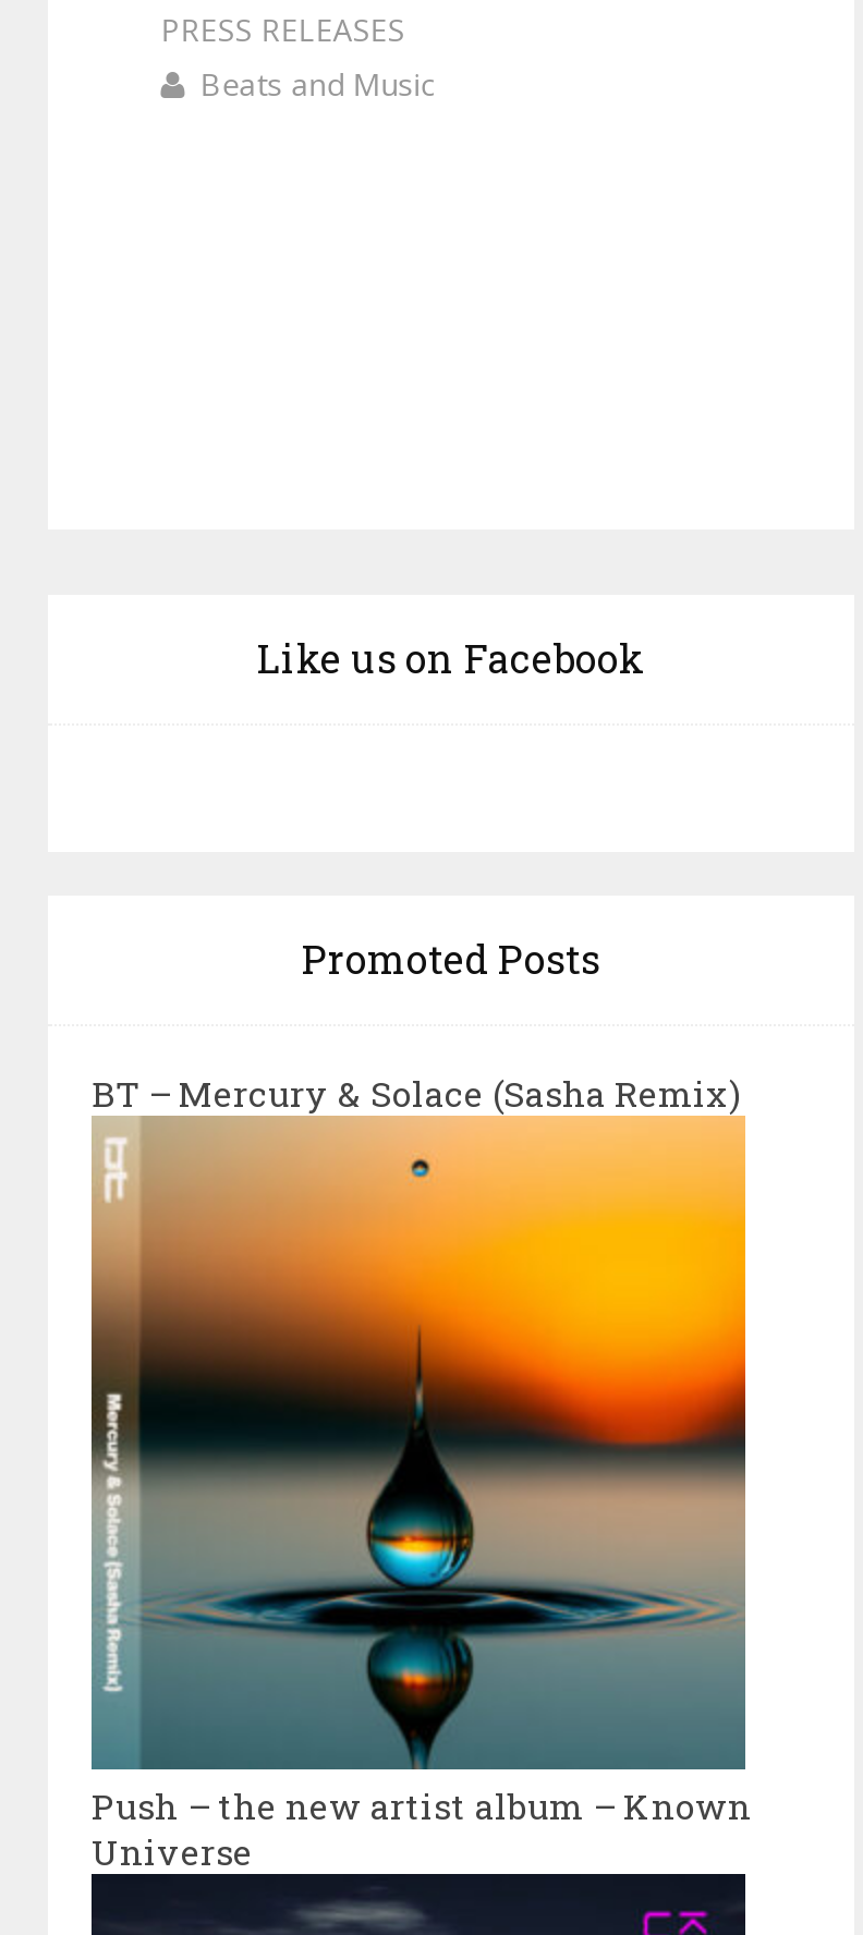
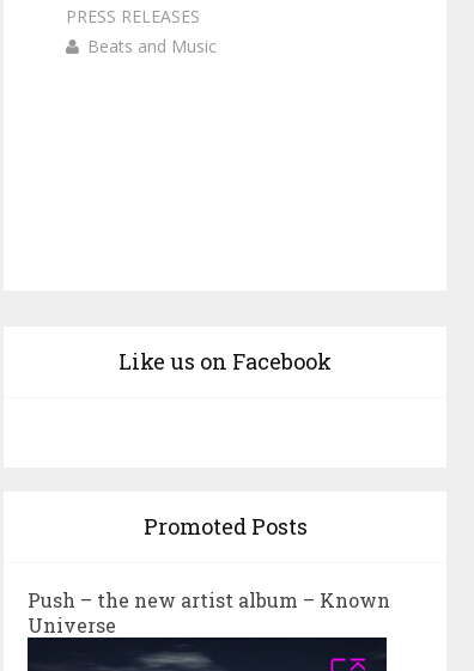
[92,1070,741,1116] BT – Mercury & Solace (Sasha Remix) -> none
[89,1133,747,1772] [image] -> none

